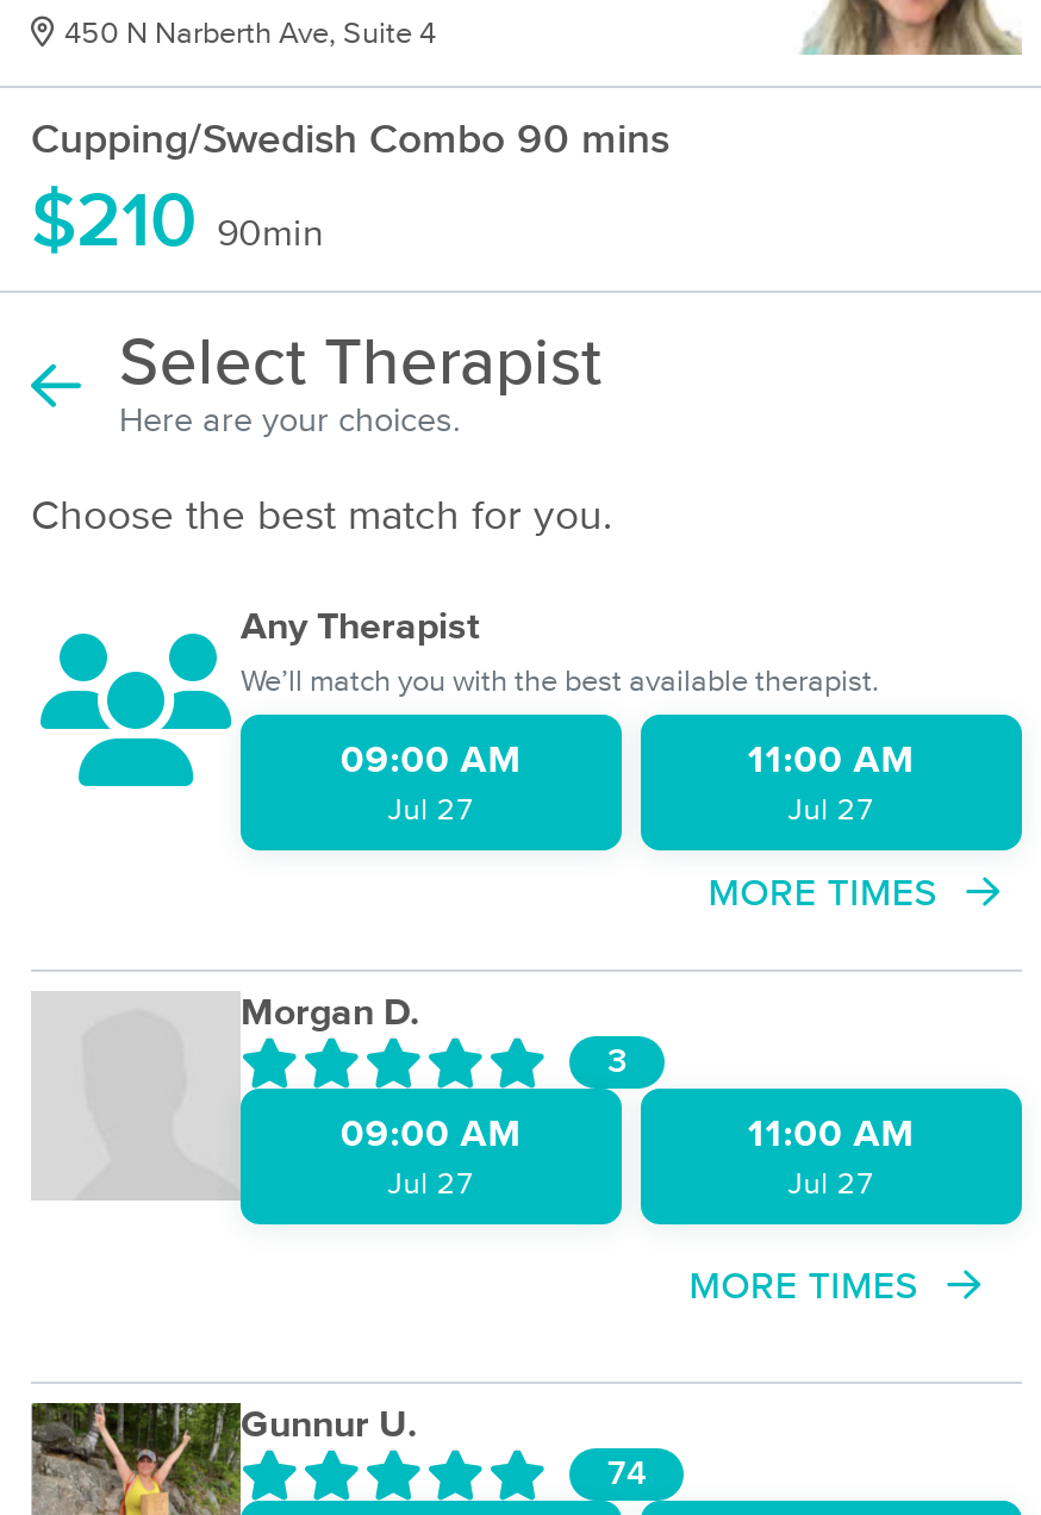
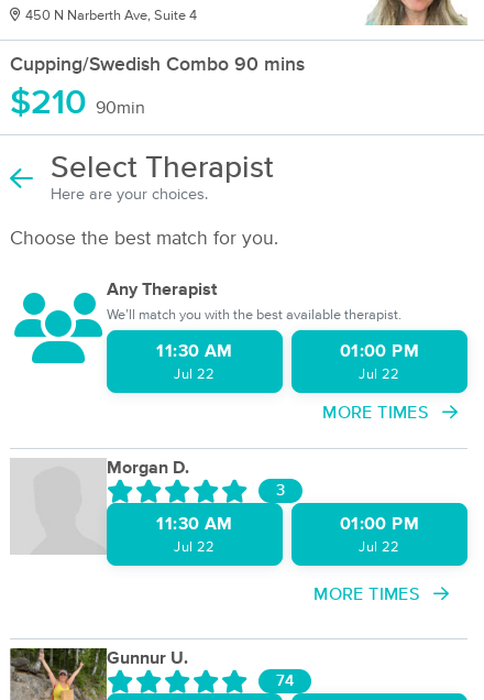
[340,741,522,827] 09:00 AM | Jul 27 -> [157,342,233,382] 11:30 AM | Jul 22
[748,741,915,827] 11:00 AM | Jul 27 -> [340,342,419,382] 01:00 PM | Jul 22
[340,1115,522,1201] 09:00 AM | Jul 27 -> [157,515,233,555] 11:30 AM | Jul 22
[748,1115,915,1201] 11:00 AM | Jul 27 -> [340,515,419,555] 01:00 PM | Jul 22

